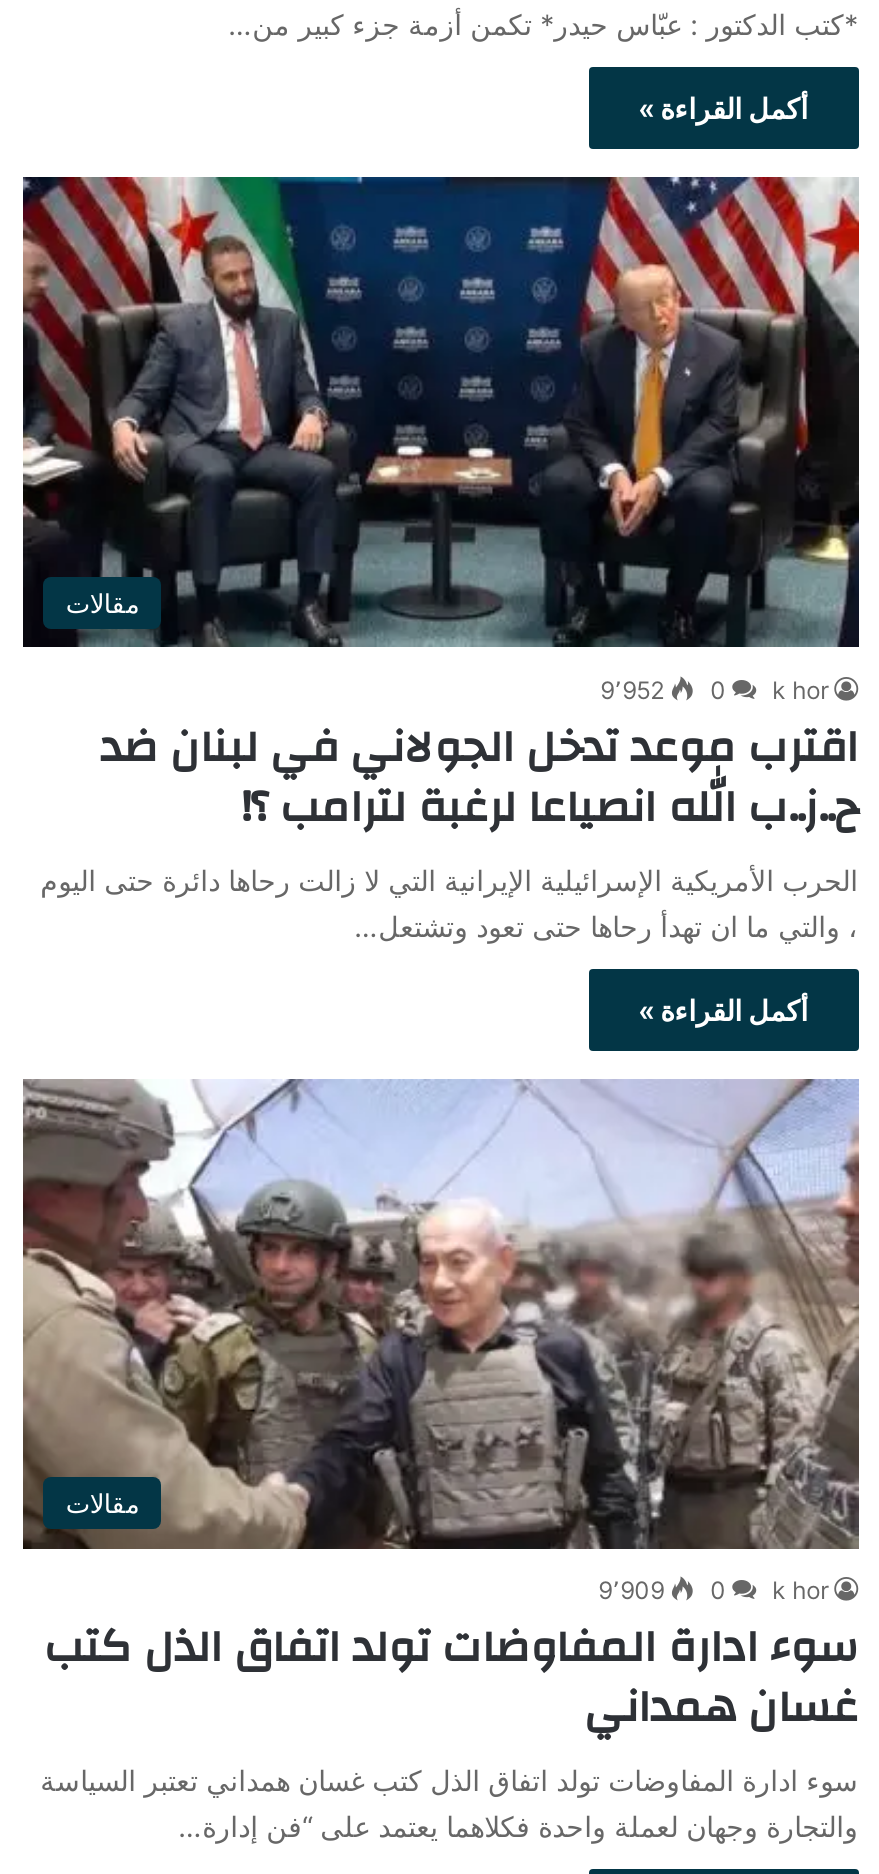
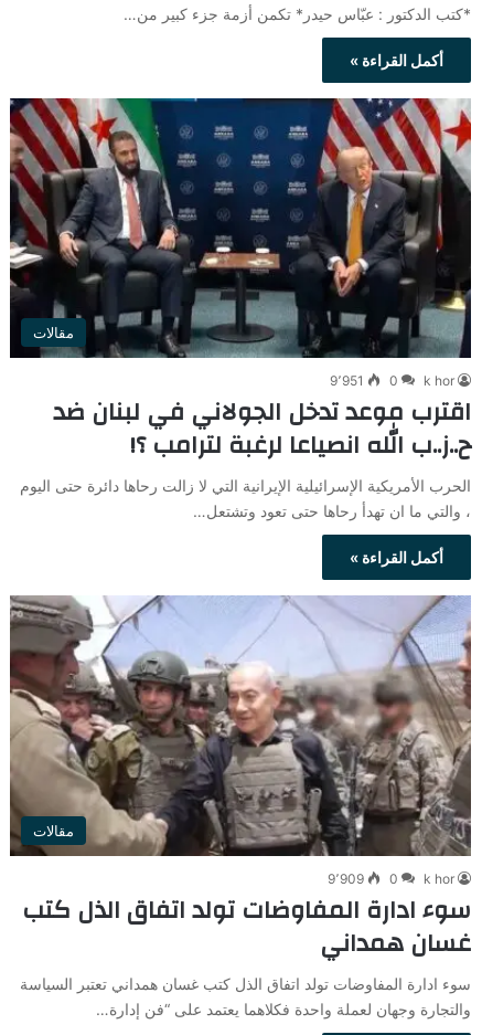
[600,674,828,704] 9٬952 0 k hor -> [329,372,454,389] 9٬951 0 k hor

